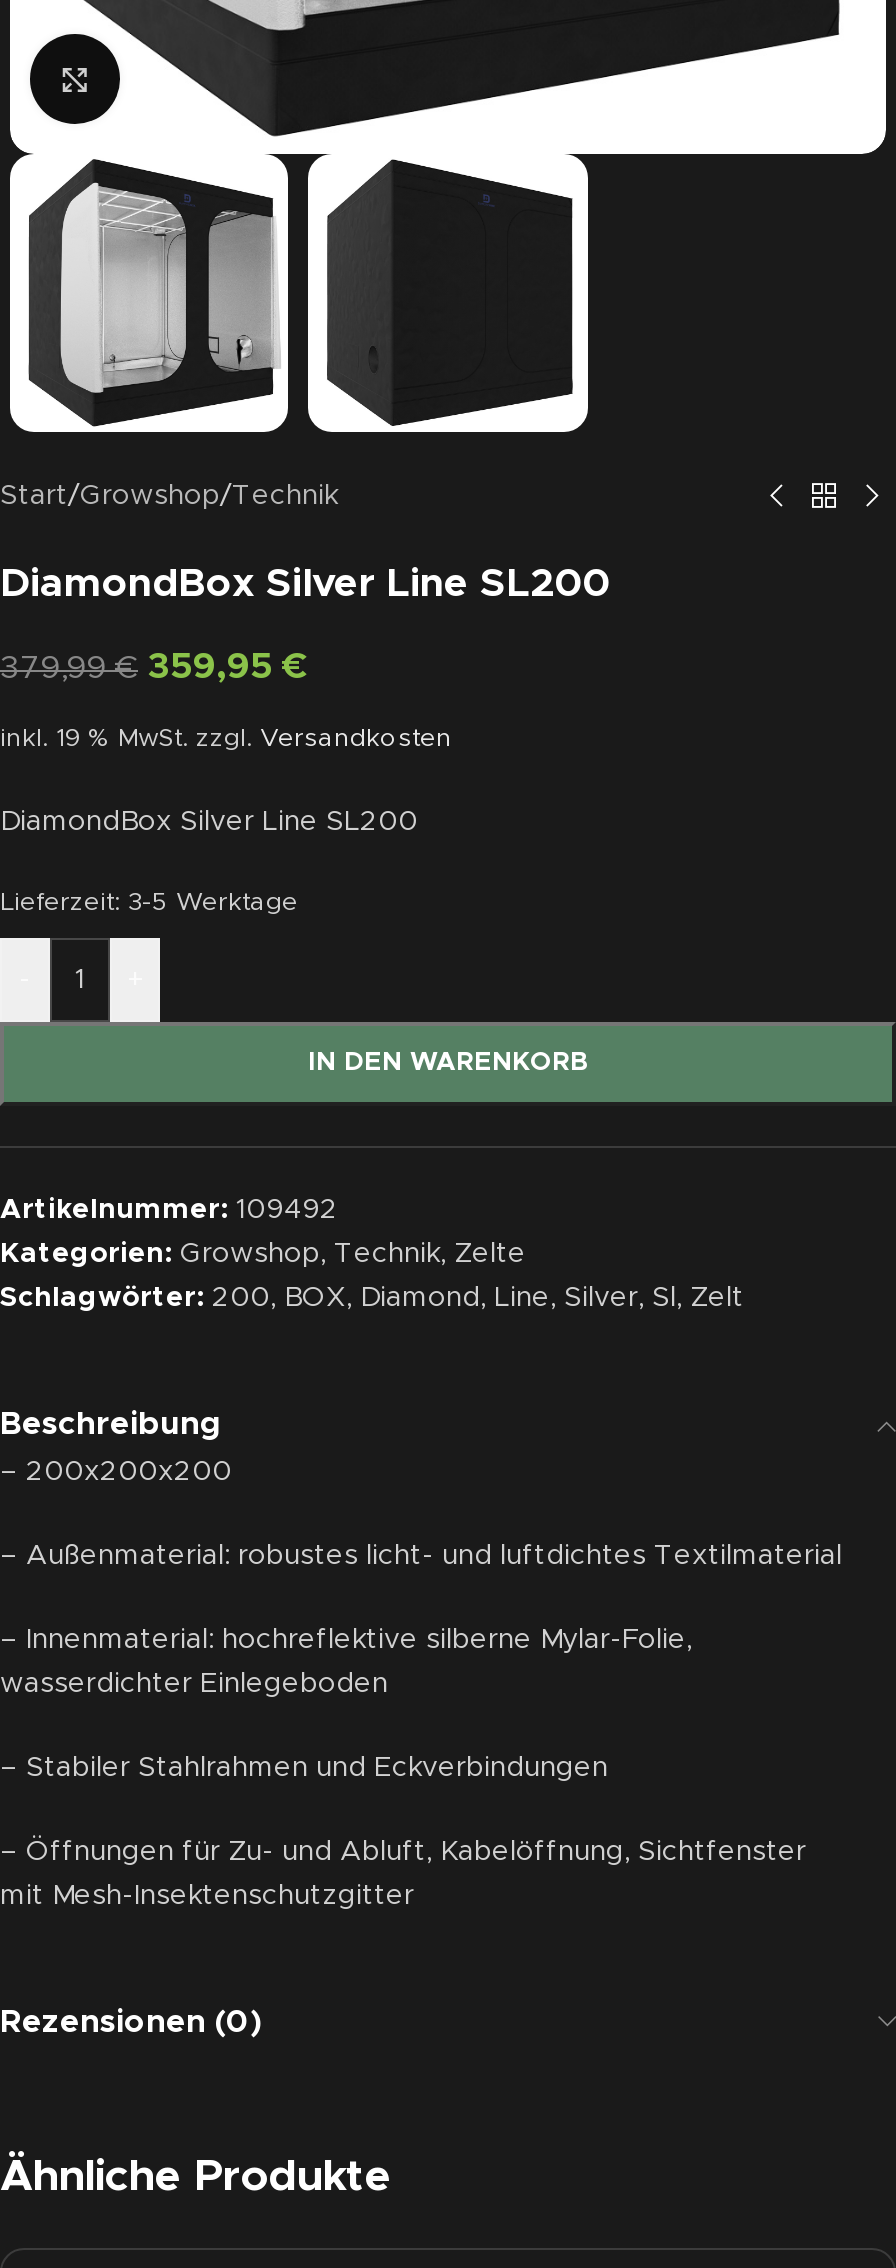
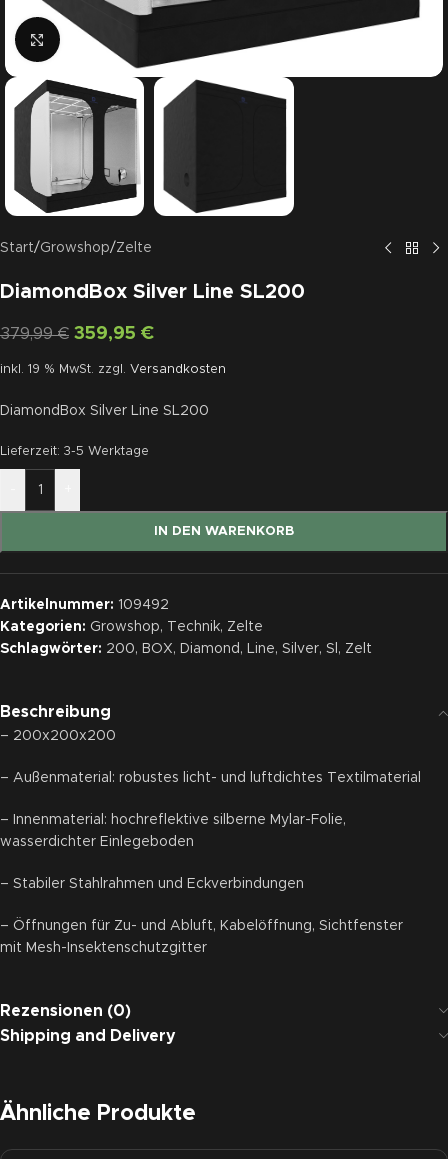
[0,483,338,511] Start/Growshop/Technik -> [0,241,152,255] Start/Growshop/Zelte
none -> [0,1028,176,1044] Shipping and Delivery

